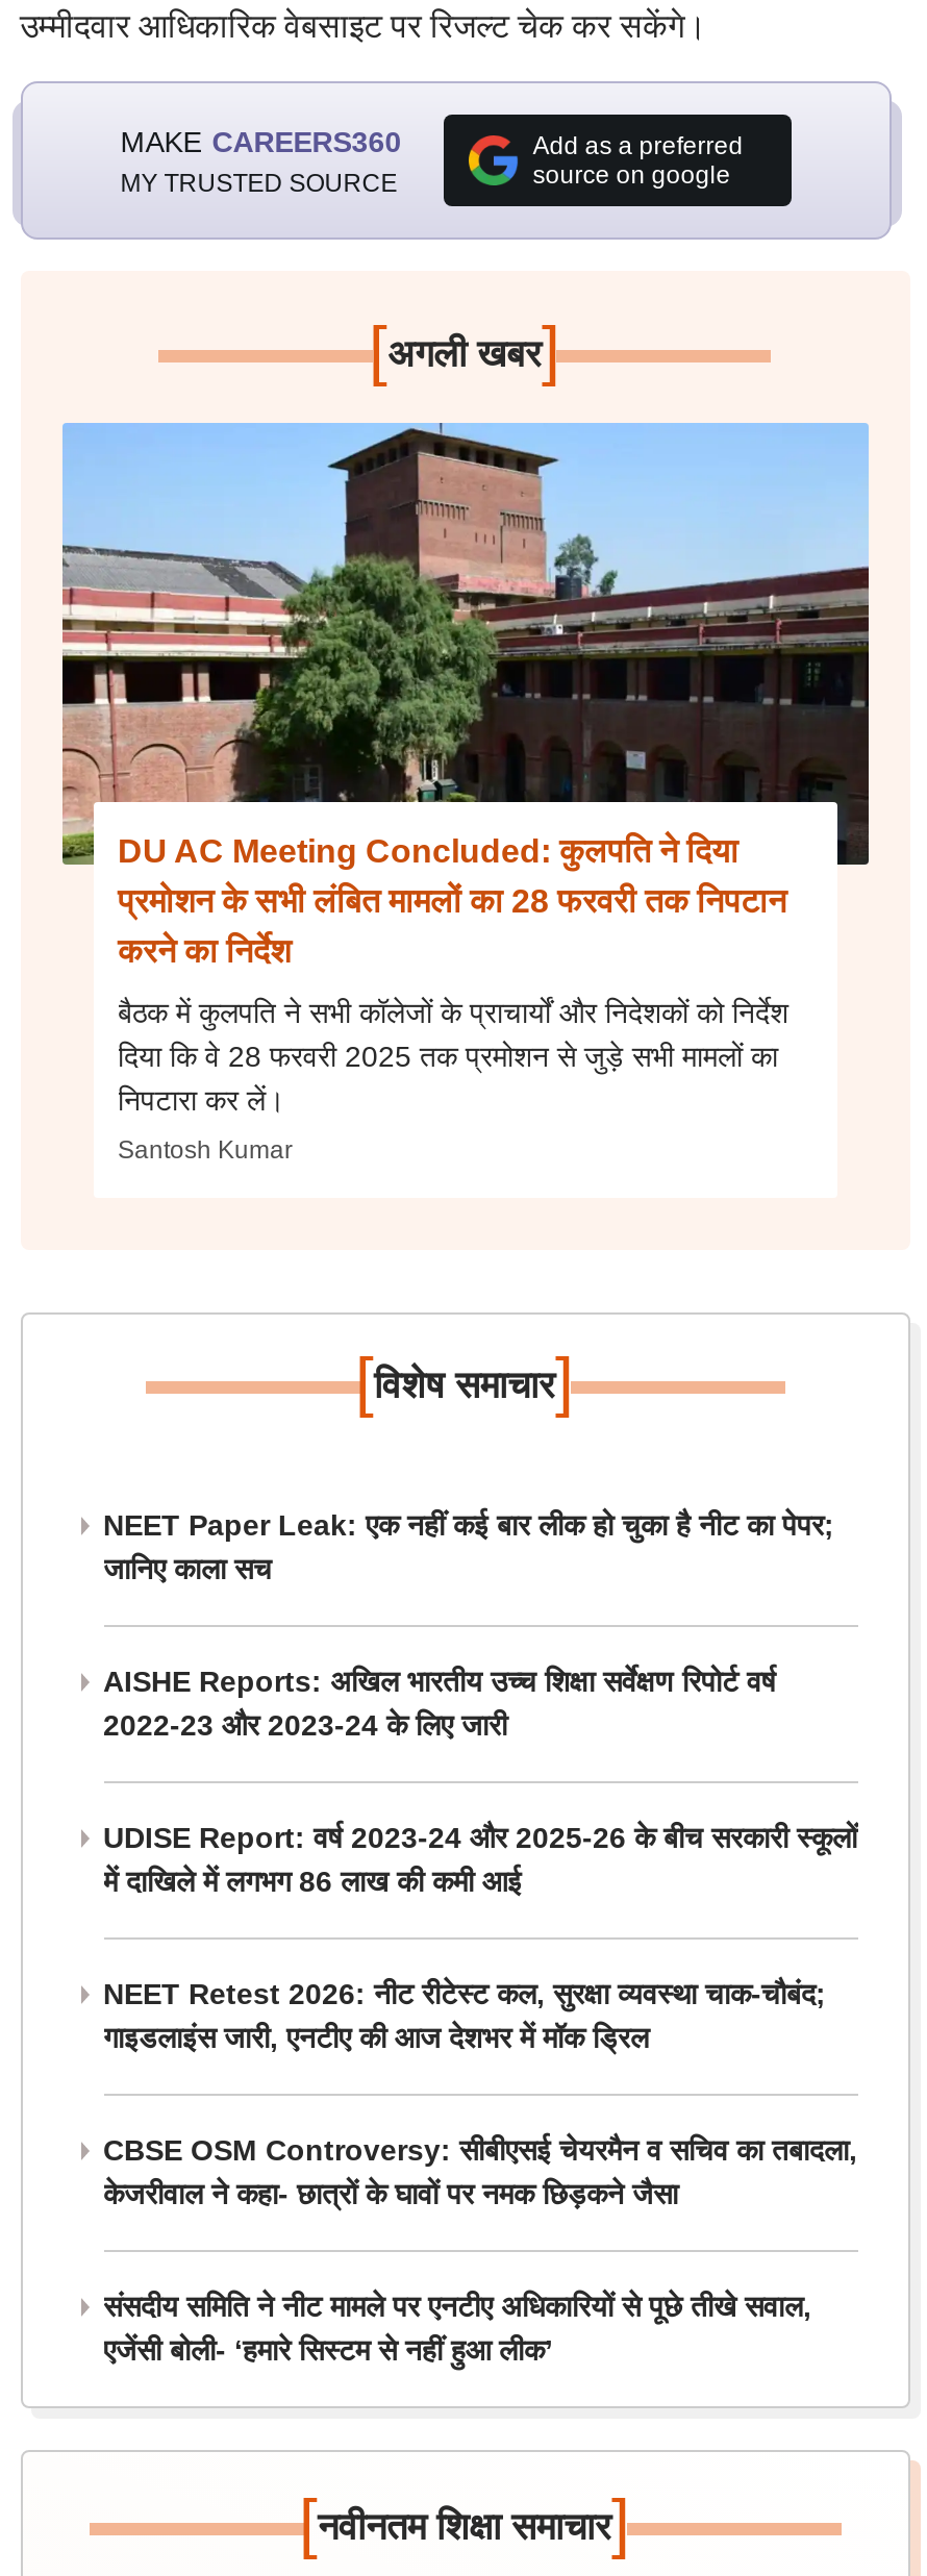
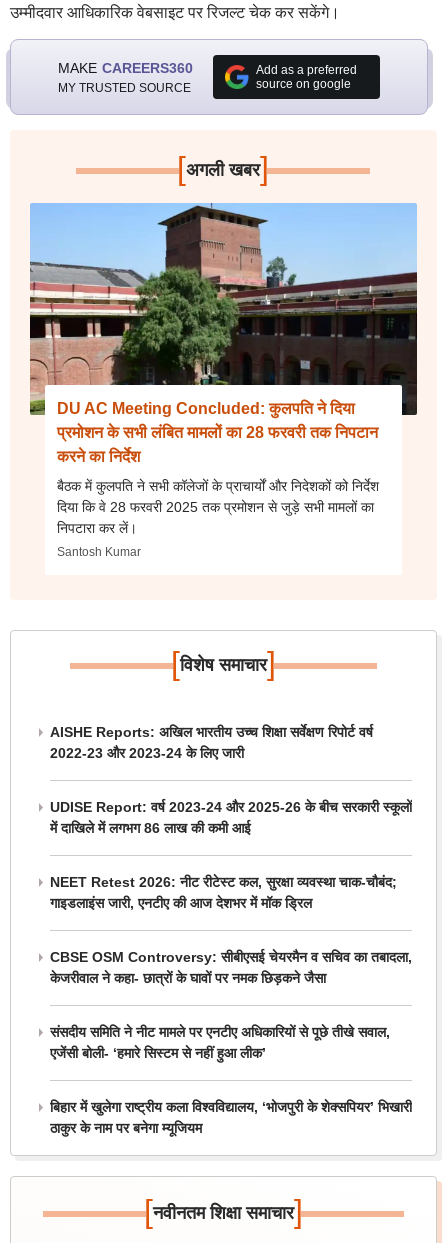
[103,1508,834,1585] NEET Paper Leak: एक नहीं कई बार लीक हो चुका है नीट का पेपर; | जानिए काला सच -> none
moved [103,1665,857,2367] -> [49,724,411,1061]: AISHE Reports: अखिल भारतीय उच्च शिक्षा सर्वेक्षण रिपोर्ट वर्ष | 2022-23 और 2023-24 के लिए जारी | UDISE Report: वर्ष 2023-24 और 2025-26 के बीच सरकारी स्कूलों | ... | संसदीय समिति ने नीट मामले पर एनटीए अधिकारियों से पूछे तीखे सवाल, | एजेंसी बोली- ‘हमारे सिस्टम से नहीं हुआ लीक’
none -> [49,1099,411,1136] बिहार में खुलेगा राष्ट्रीय कला विश्वविद्यालय, ‘भोजपुरी के शेक्सपियर’ भिखारी | ठाकुर के नाम पर बनेगा म्यूजियम

